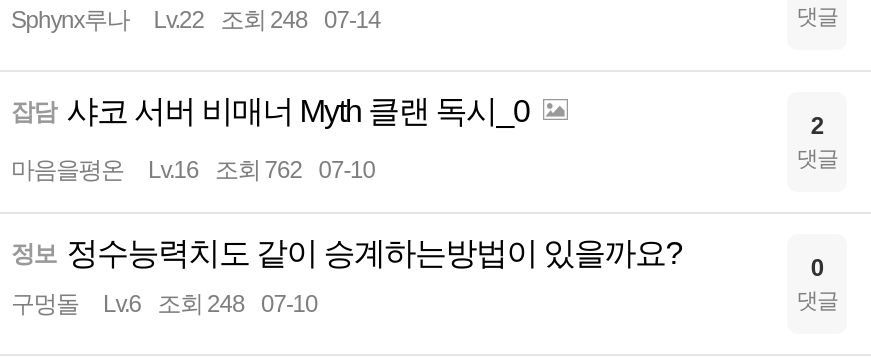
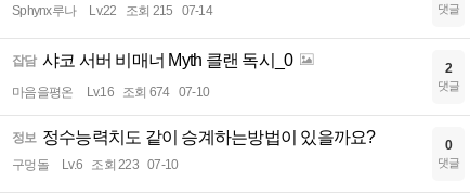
[11,6,381,34] Sphynx루나 Lv.22 조회 248 07-14 -> [12,3,212,18] Sphynx루나 Lv.22 조회 215 07-14
[11,156,375,184] 마음을평온 Lv.16 조회 762 07-10 -> [12,84,209,100] 마음을평온 Lv.16 조회 674 07-10
[11,290,317,318] 구멍돌 Lv.6 조회 248 07-10 -> [12,157,178,172] 구멍돌 Lv.6 조회 223 07-10

